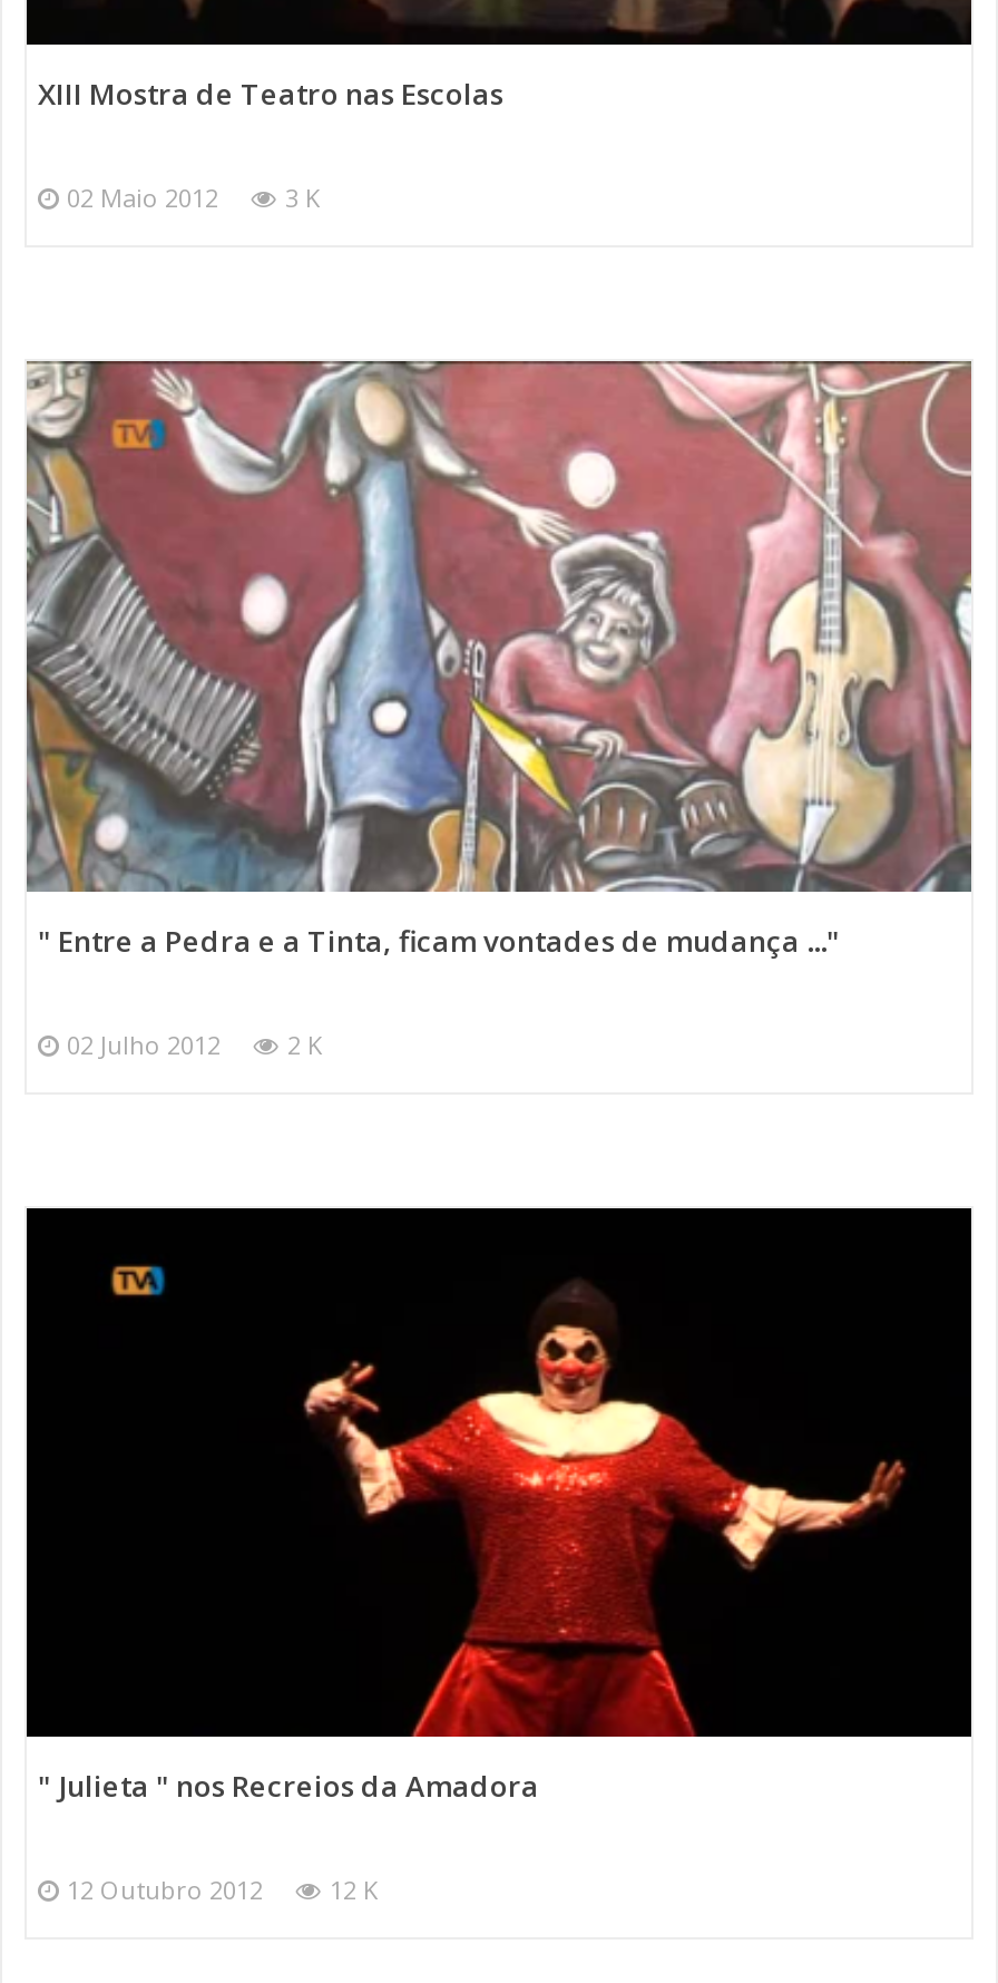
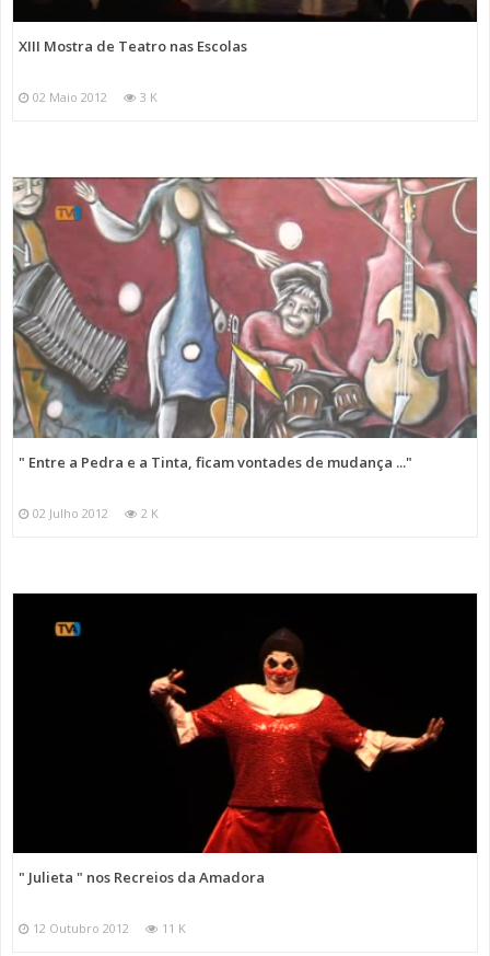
[67,1873,379,1907] 12 Outubro 2012 12 K -> [33,920,186,937] 12 Outubro 2012 11 K

